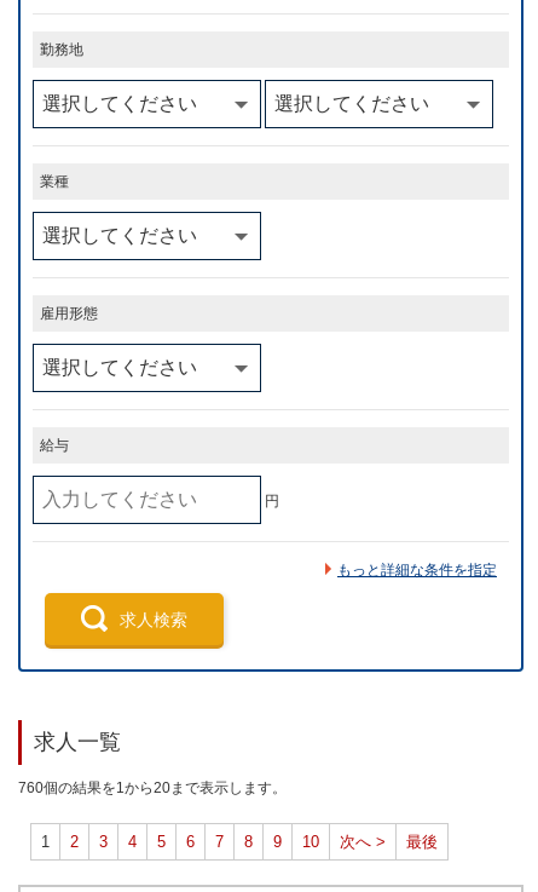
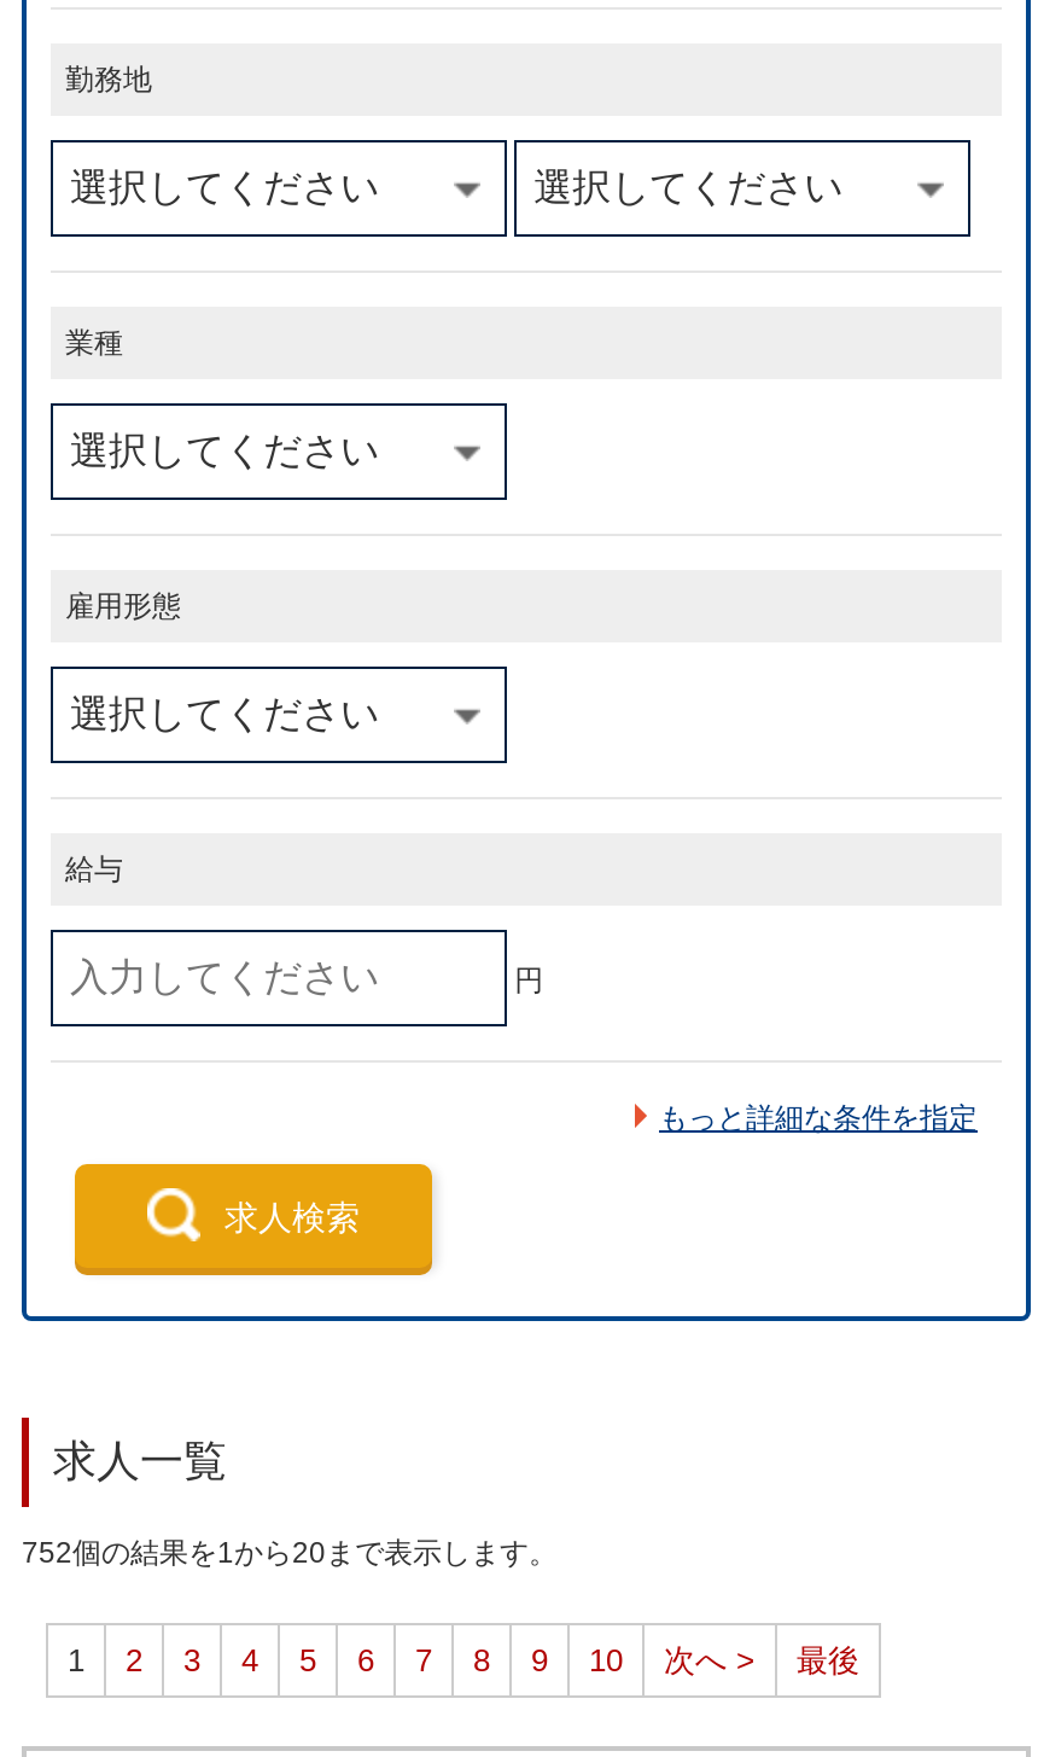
[18,780,287,797] 760個の結果を1から20まで表示します。 -> [22,1537,558,1571] 752個の結果を1から20まで表示します。

